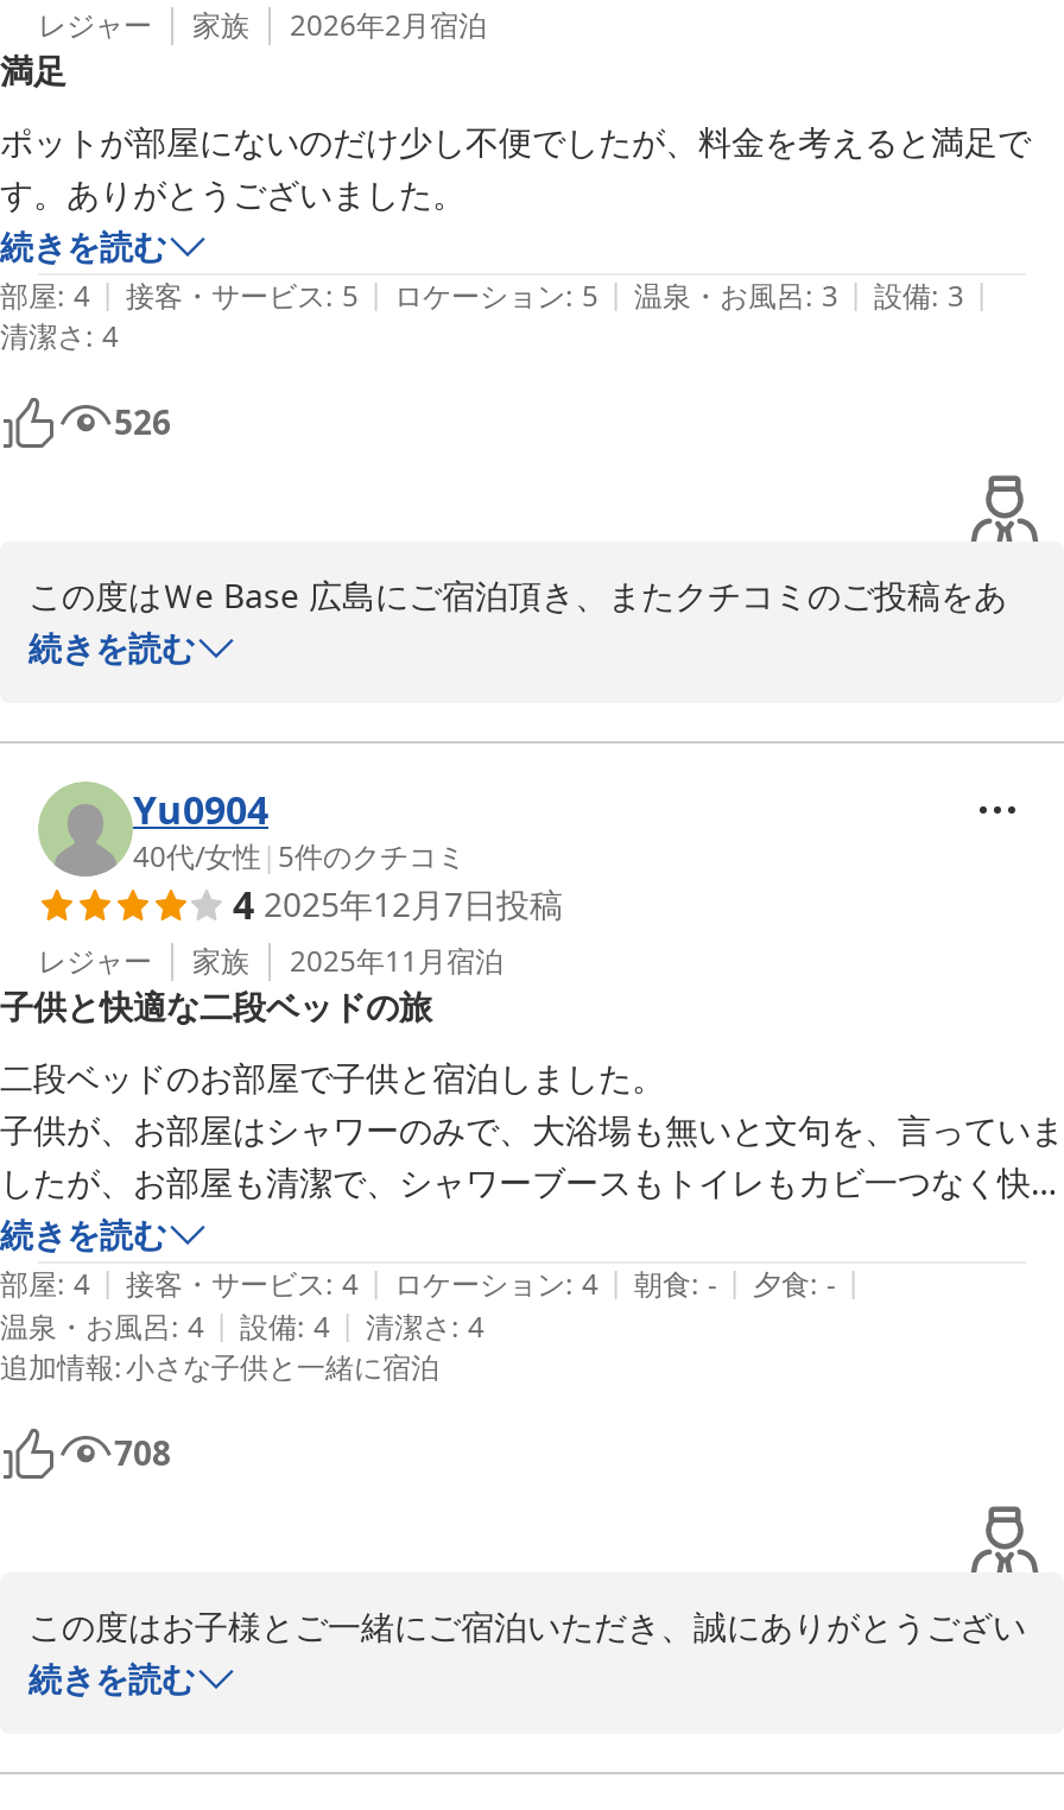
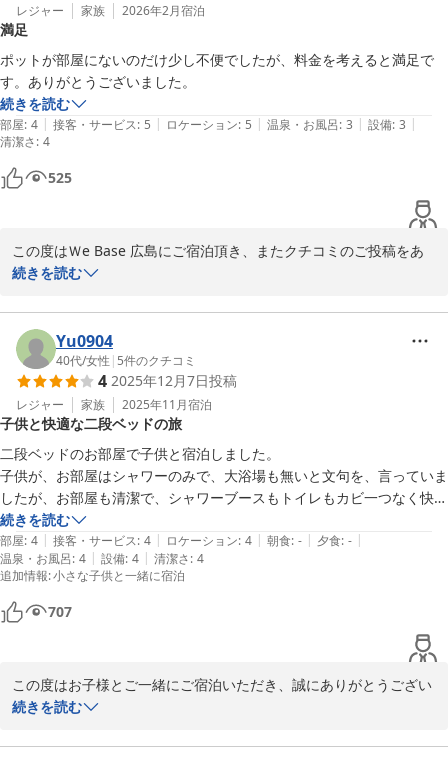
[114,399,171,444] 526 -> [48,168,72,187] 525
[114,1430,171,1475] 708 -> [48,602,72,621] 707

